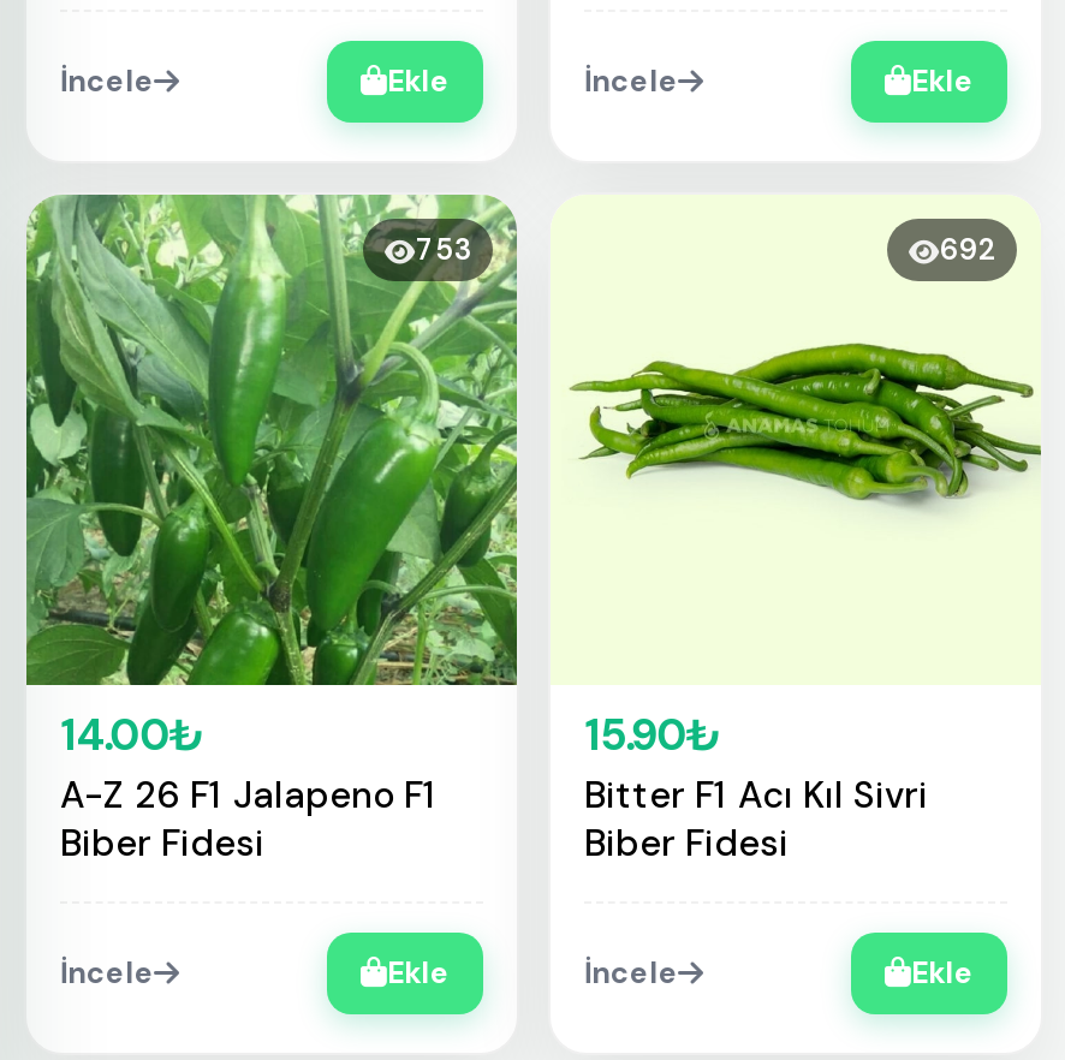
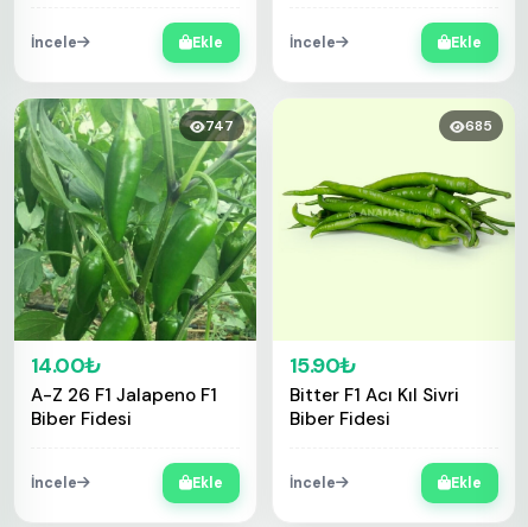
[416,231,471,269] 753 -> [205,116,234,135] 747
[940,231,995,269] 692 -> [465,116,492,135] 685

